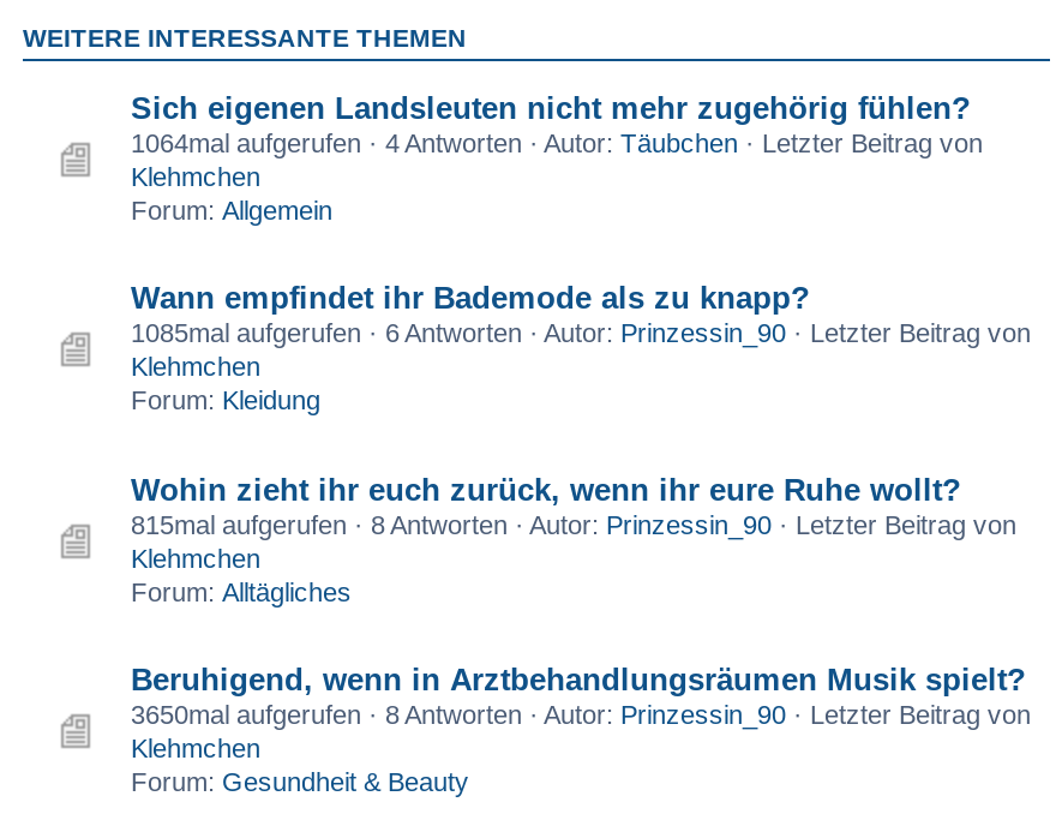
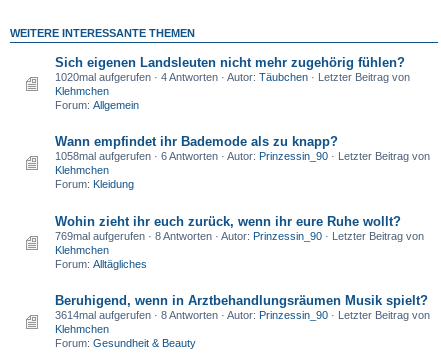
[131,128,983,157] 1064mal aufgerufen · 4 Antworten · Autor: Täubchen · Letzter Beitrag von -> [55,71,410,83] 1020mal aufgerufen · 4 Antworten · Autor: Täubchen · Letzter Beitrag von
[131,319,1031,348] 1085mal aufgerufen · 6 Antworten · Autor: Prinzessin_90 · Letzter Beitrag von -> [55,150,430,162] 1058mal aufgerufen · 6 Antworten · Autor: Prinzessin_90 · Letzter Beitrag von
[131,509,1016,538] 815mal aufgerufen · 8 Antworten · Autor: Prinzessin_90 · Letzter Beitrag von -> [55,230,424,242] 769mal aufgerufen · 8 Antworten · Autor: Prinzessin_90 · Letzter Beitrag von
[131,700,1031,729] 3650mal aufgerufen · 8 Antworten · Autor: Prinzessin_90 · Letzter Beitrag von -> [55,309,430,321] 3614mal aufgerufen · 8 Antworten · Autor: Prinzessin_90 · Letzter Beitrag von

